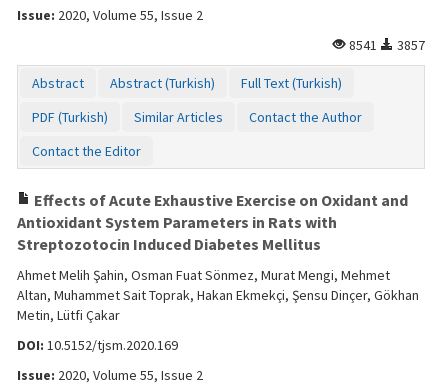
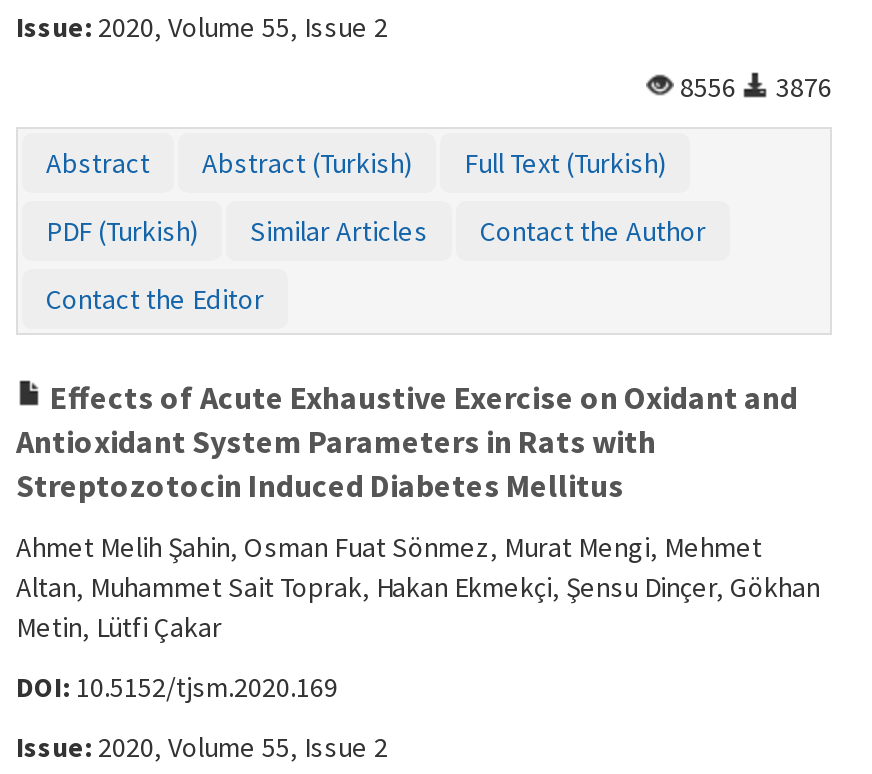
[346,36,380,54] 8541 -> [674,69,742,105] 8556
[394,36,425,54] 3857 -> [770,69,832,105] 3876

